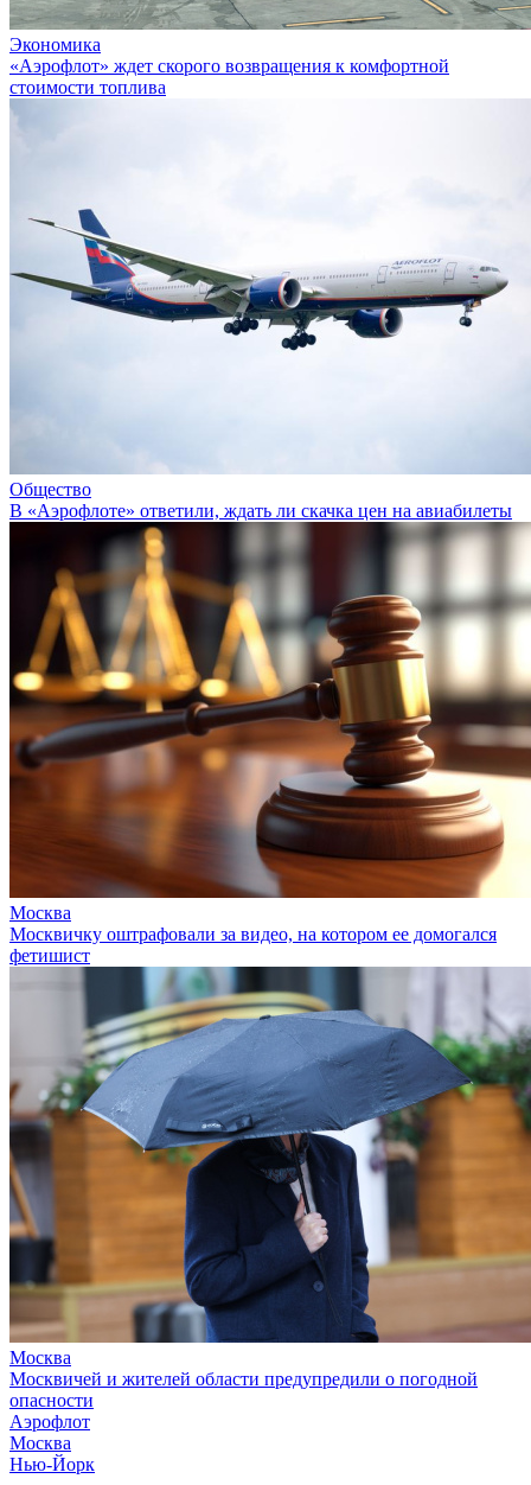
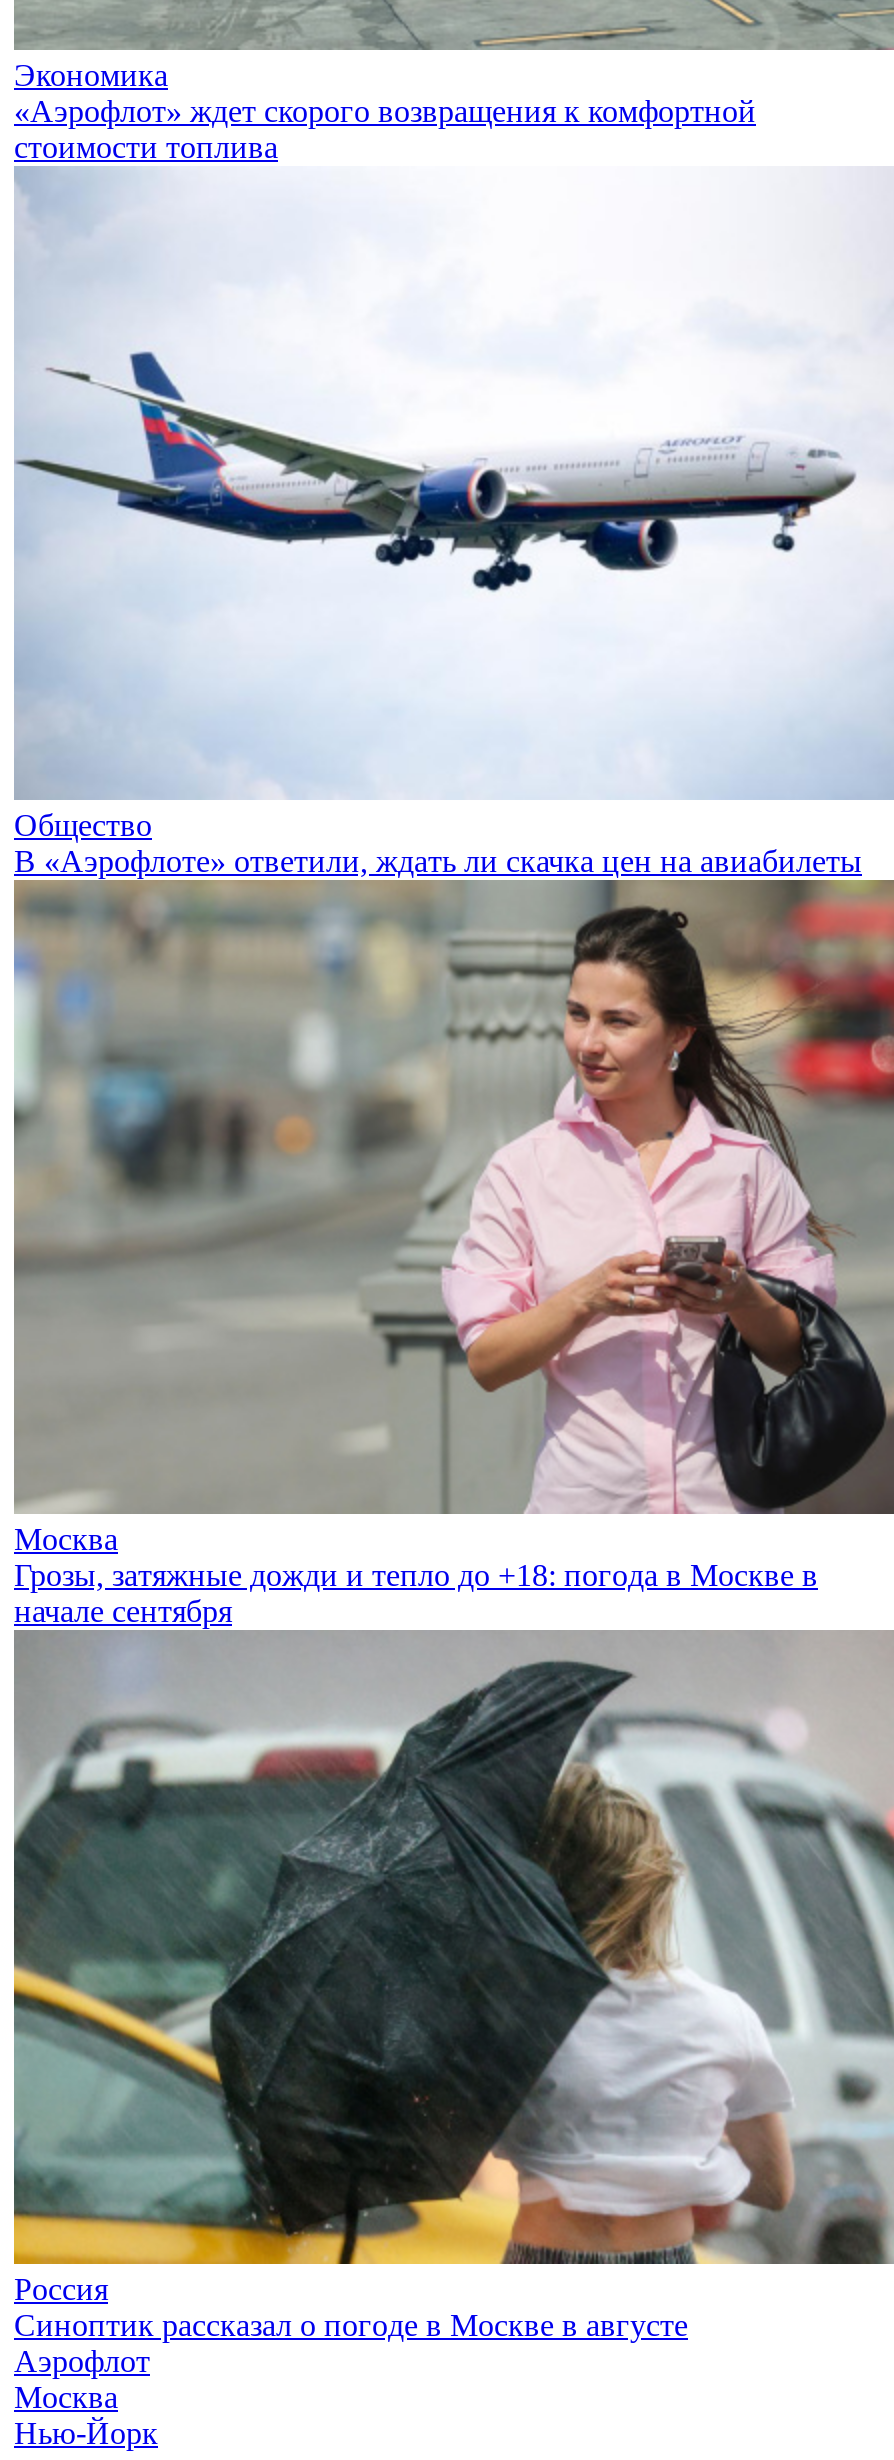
[8,522,527,965] [image] | Москвичку оштрафовали за видео, на котором ее домогался | фетишист -> [12,880,888,1628] [image] | Грозы, затяжные дожди и тепло до +18: погода в Москве в | начале сентября
[9,968,527,1410] [image] | Москва | Москвичей и жителей области предупредили о погодной | опасности -> [12,1630,888,2342] [image] | Россия | Синоптик рассказал о погоде в Москве в августе

